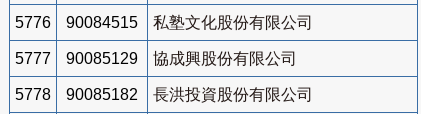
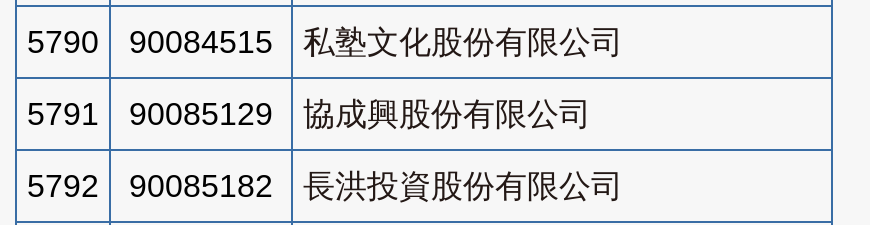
[15,14,313,31] 5776 90084515 私塾文化股份有限公司 -> [27,25,623,59] 5790 90084515 私塾文化股份有限公司
[15,50,297,67] 5777 90085129 協成興股份有限公司 -> [27,97,591,131] 5791 90085129 協成興股份有限公司
[15,86,313,103] 5778 90085182 長洪投資股份有限公司 -> [27,169,623,203] 5792 90085182 長洪投資股份有限公司

